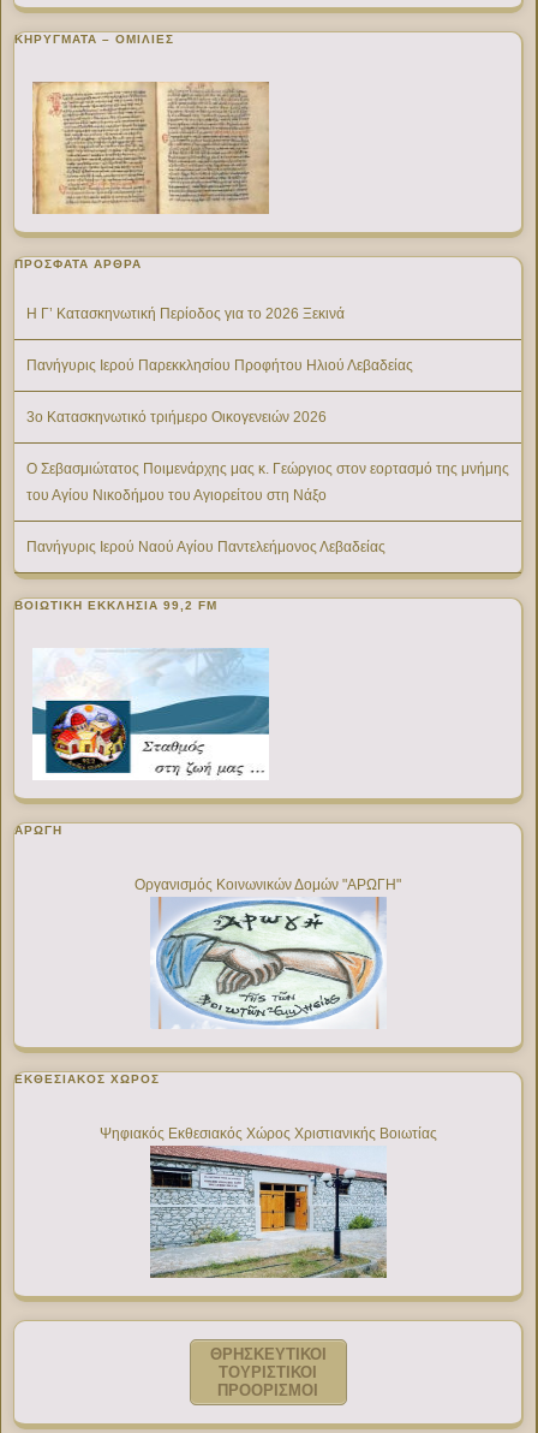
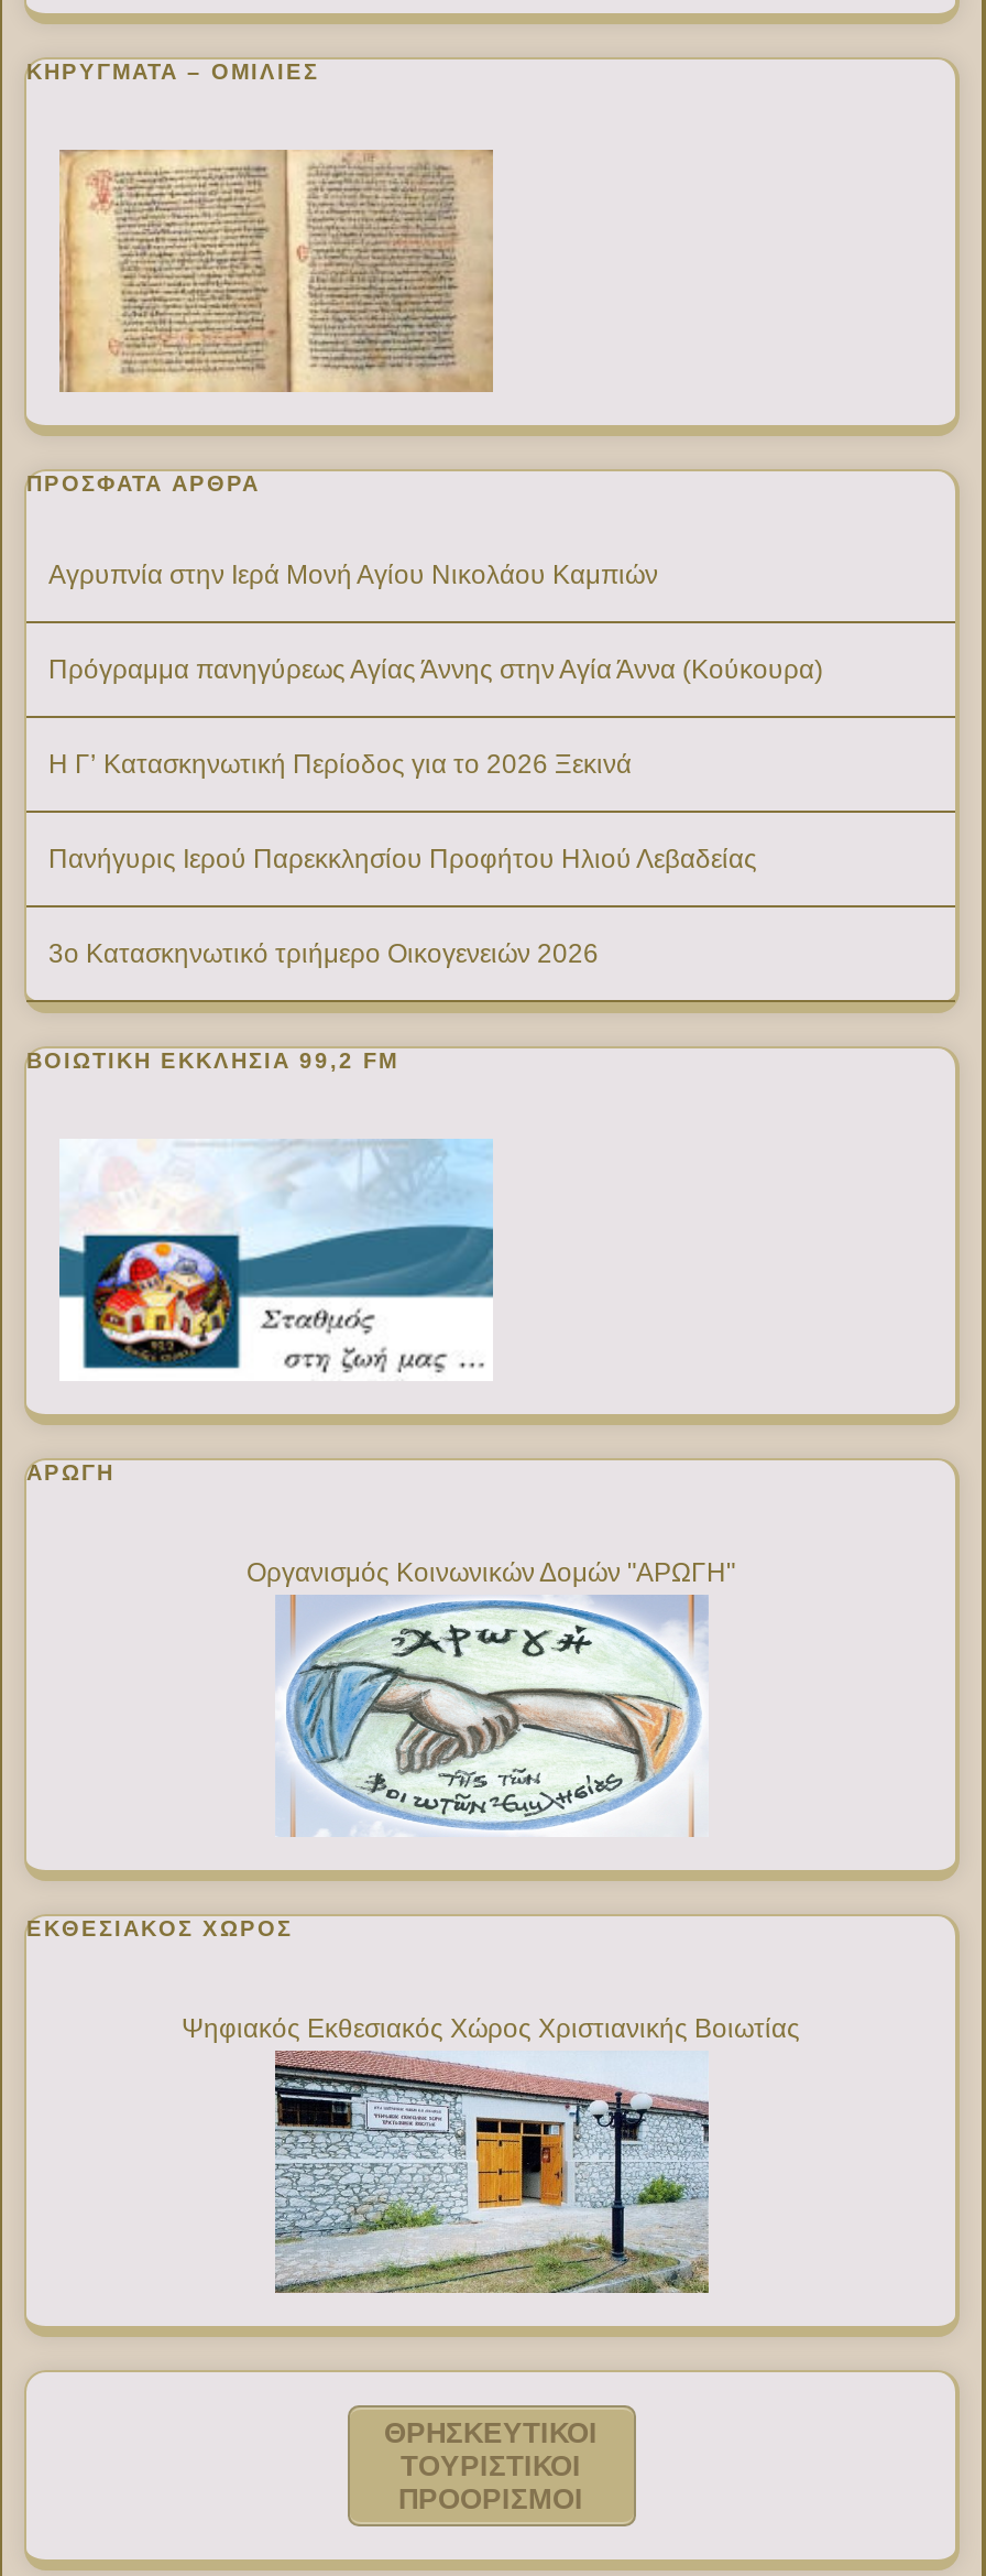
none -> [48,559,823,684] Αγρυπνία στην Ιερά Μονή Αγίου Νικολάου Καμπιών | Πρόγραμμα πανηγύρεως Αγίας Άννης στην Αγία Άννα (Κούκουρα)
moved [26,305,413,373] -> [48,748,757,874]: Η Γ’ Κατασκηνωτική Περίοδος για το 2026 Ξεκινά | Πανήγυρις Ιερού Παρεκκλησίου Προφήτου Ηλιού Λεβαδείας
[26,460,509,555] Ο Σεβασμιώτατος Ποιμενάρχης μας κ. Γεώργιος στον εορτασμό της μνήμης | του Αγίου Νικοδήμου του Αγιορείτου στη Νάξο | Πανήγυρις Ιερού Ναού Αγίου Παντελεήμονος Λεβαδείας -> none

